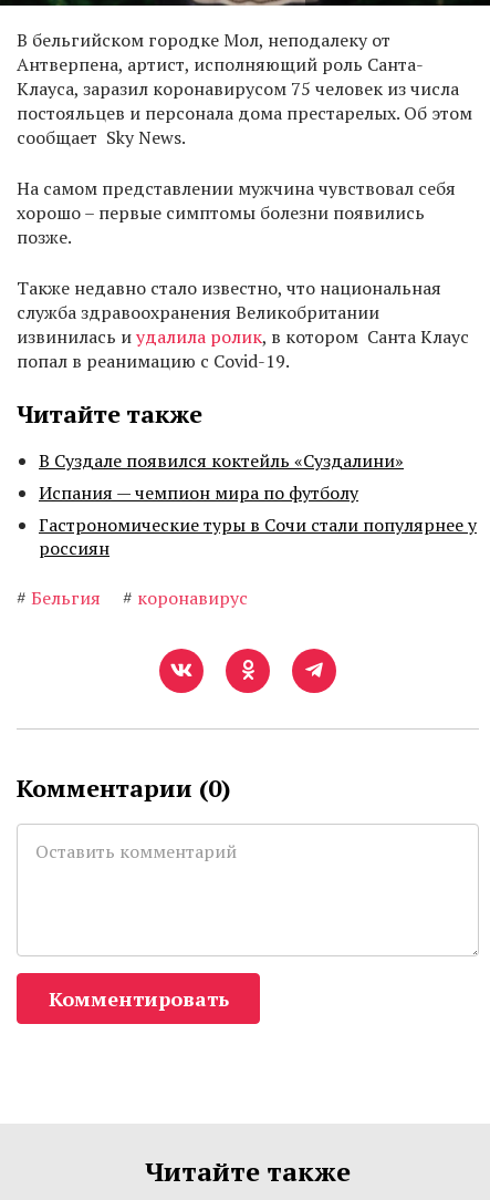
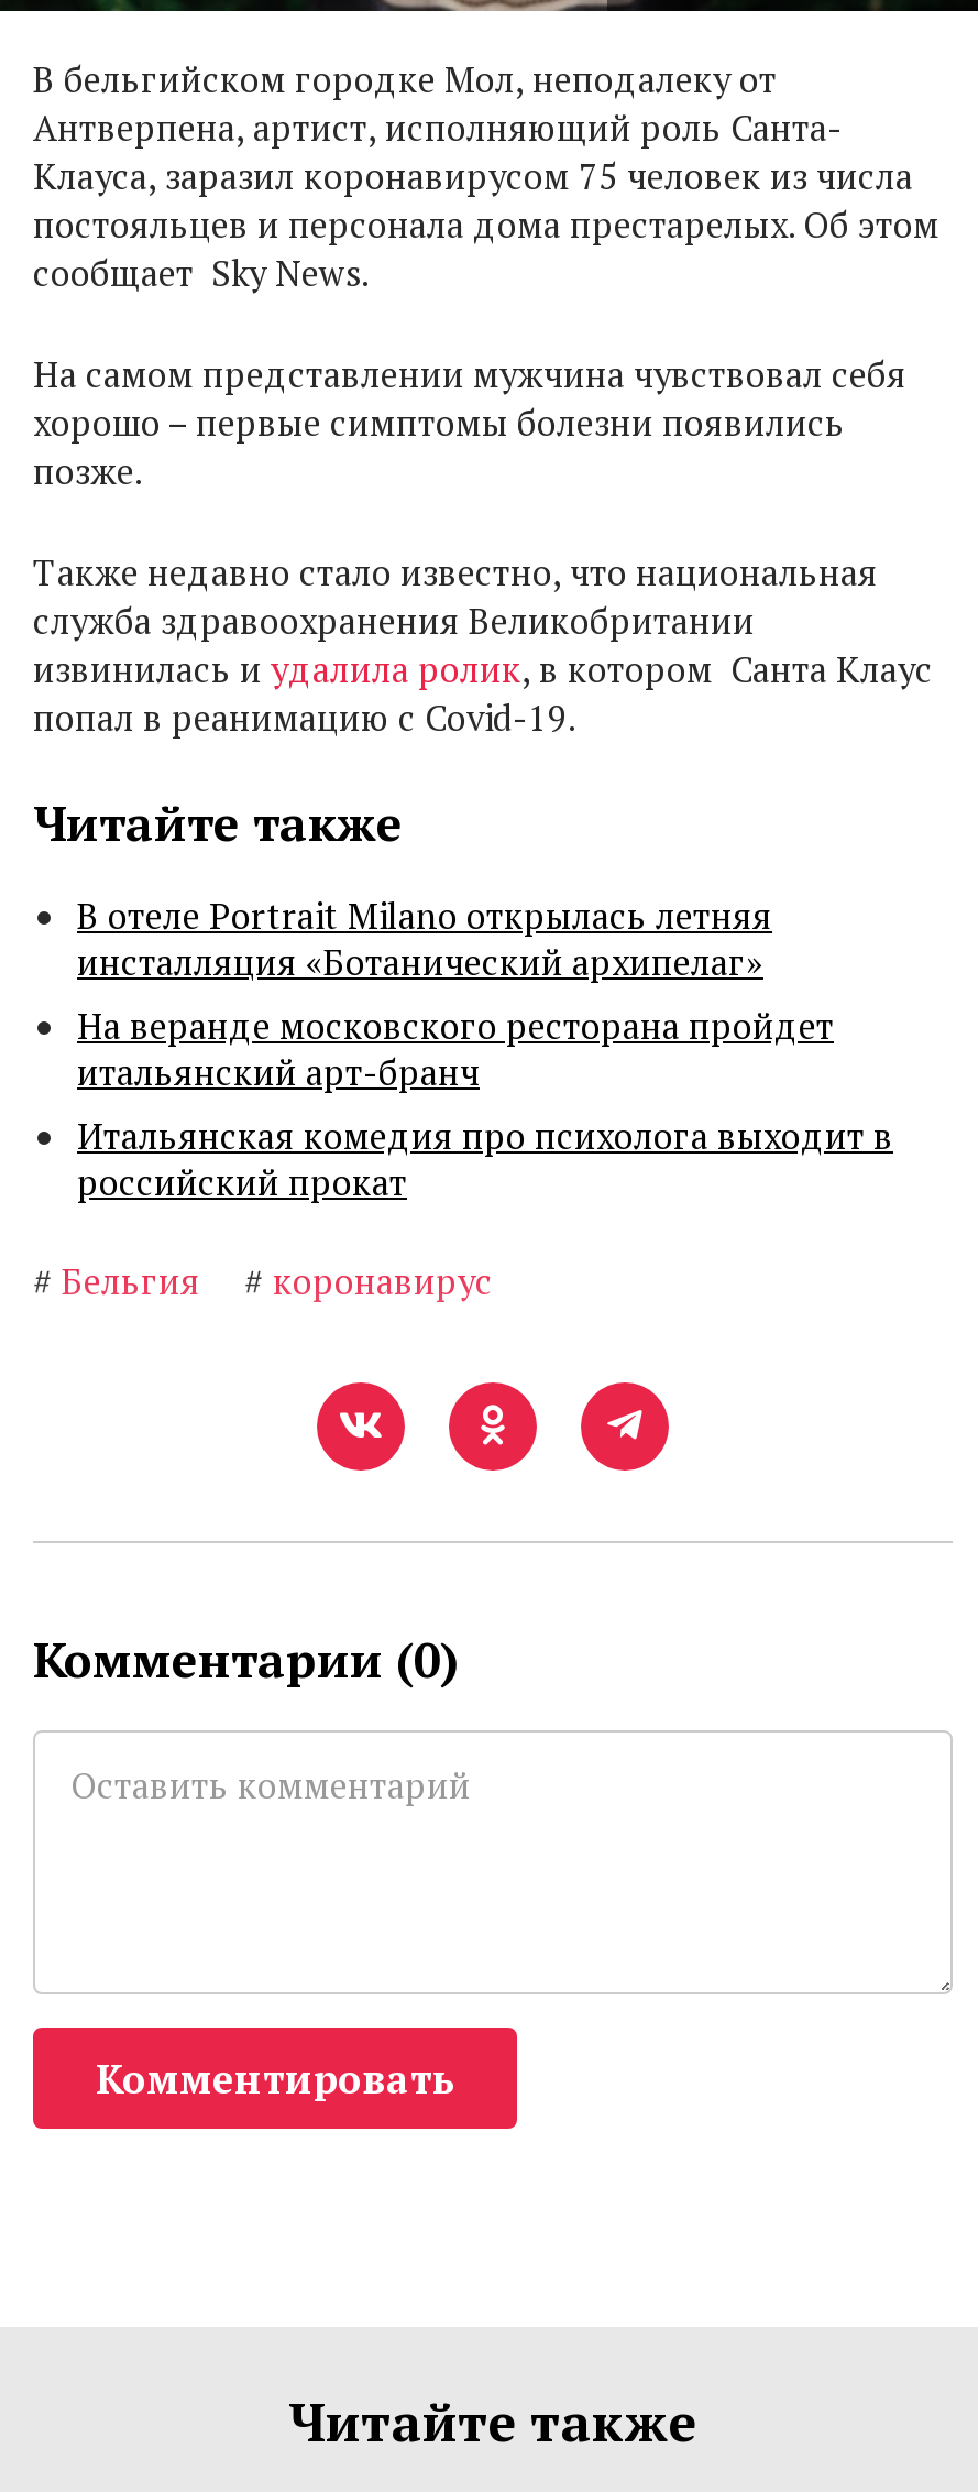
[39,449,477,560] В Суздале появился коктейль «Суздалини» | Испания — чемпион мира по футболу | Гастрономические туры в Сочи стали популярнее у | россиян -> [77,892,893,1207] В отеле Portrait Milano открылась летняя | инсталляция «Ботанический архипелаг» | На веранде московского ресторана пройдет | итальянский арт-бранч | Итальянская комедия про психолога выходит в | российский прокат

